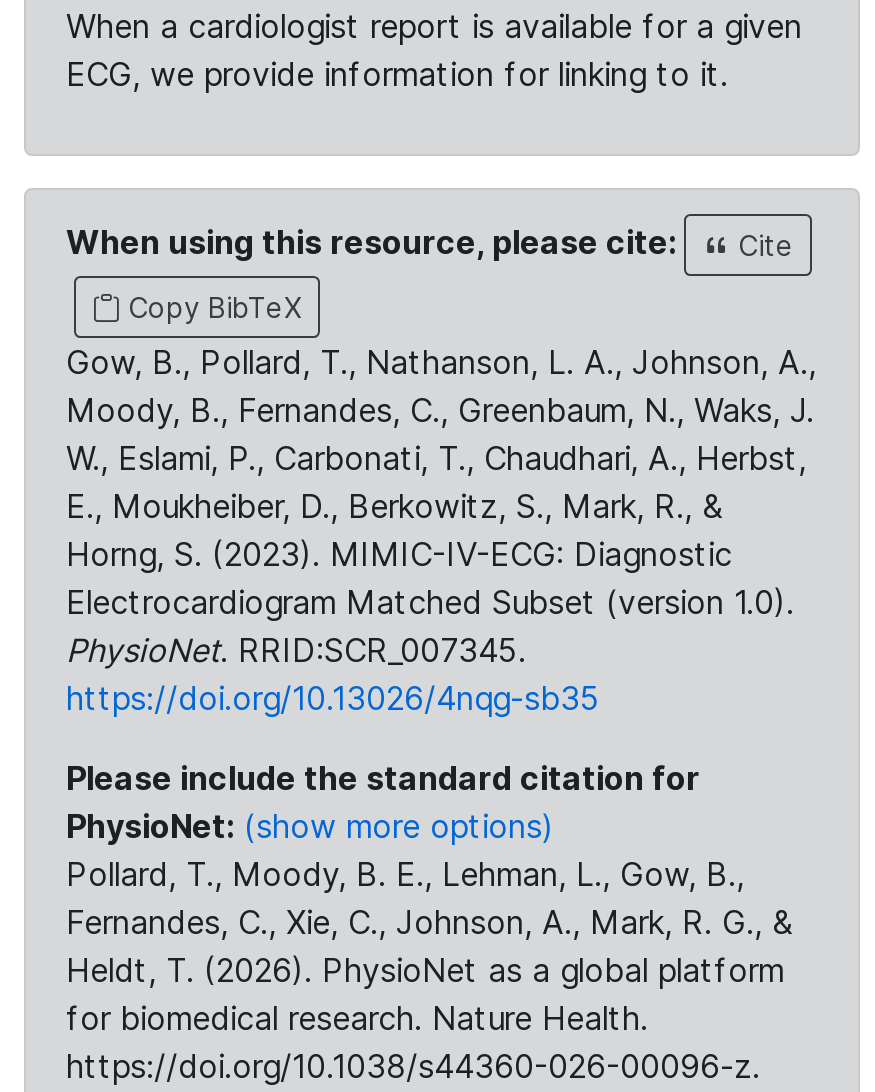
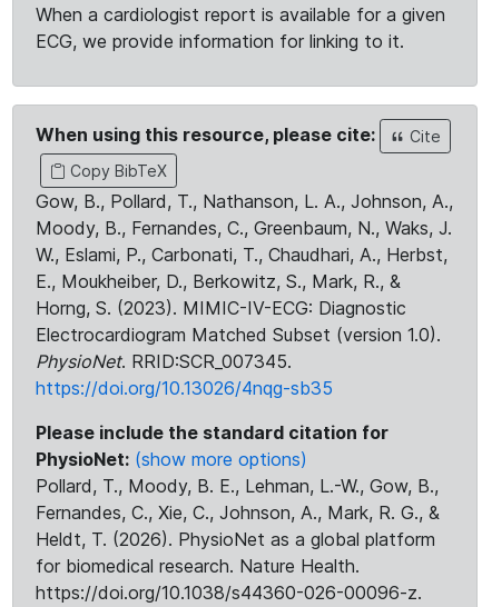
[66,854,744,894] Pollard, T., Moody, B. E., Lehman, L., Gow, B., -> [36,475,439,497] Pollard, T., Moody, B. E., Lehman, L.-W., Gow, B.,

